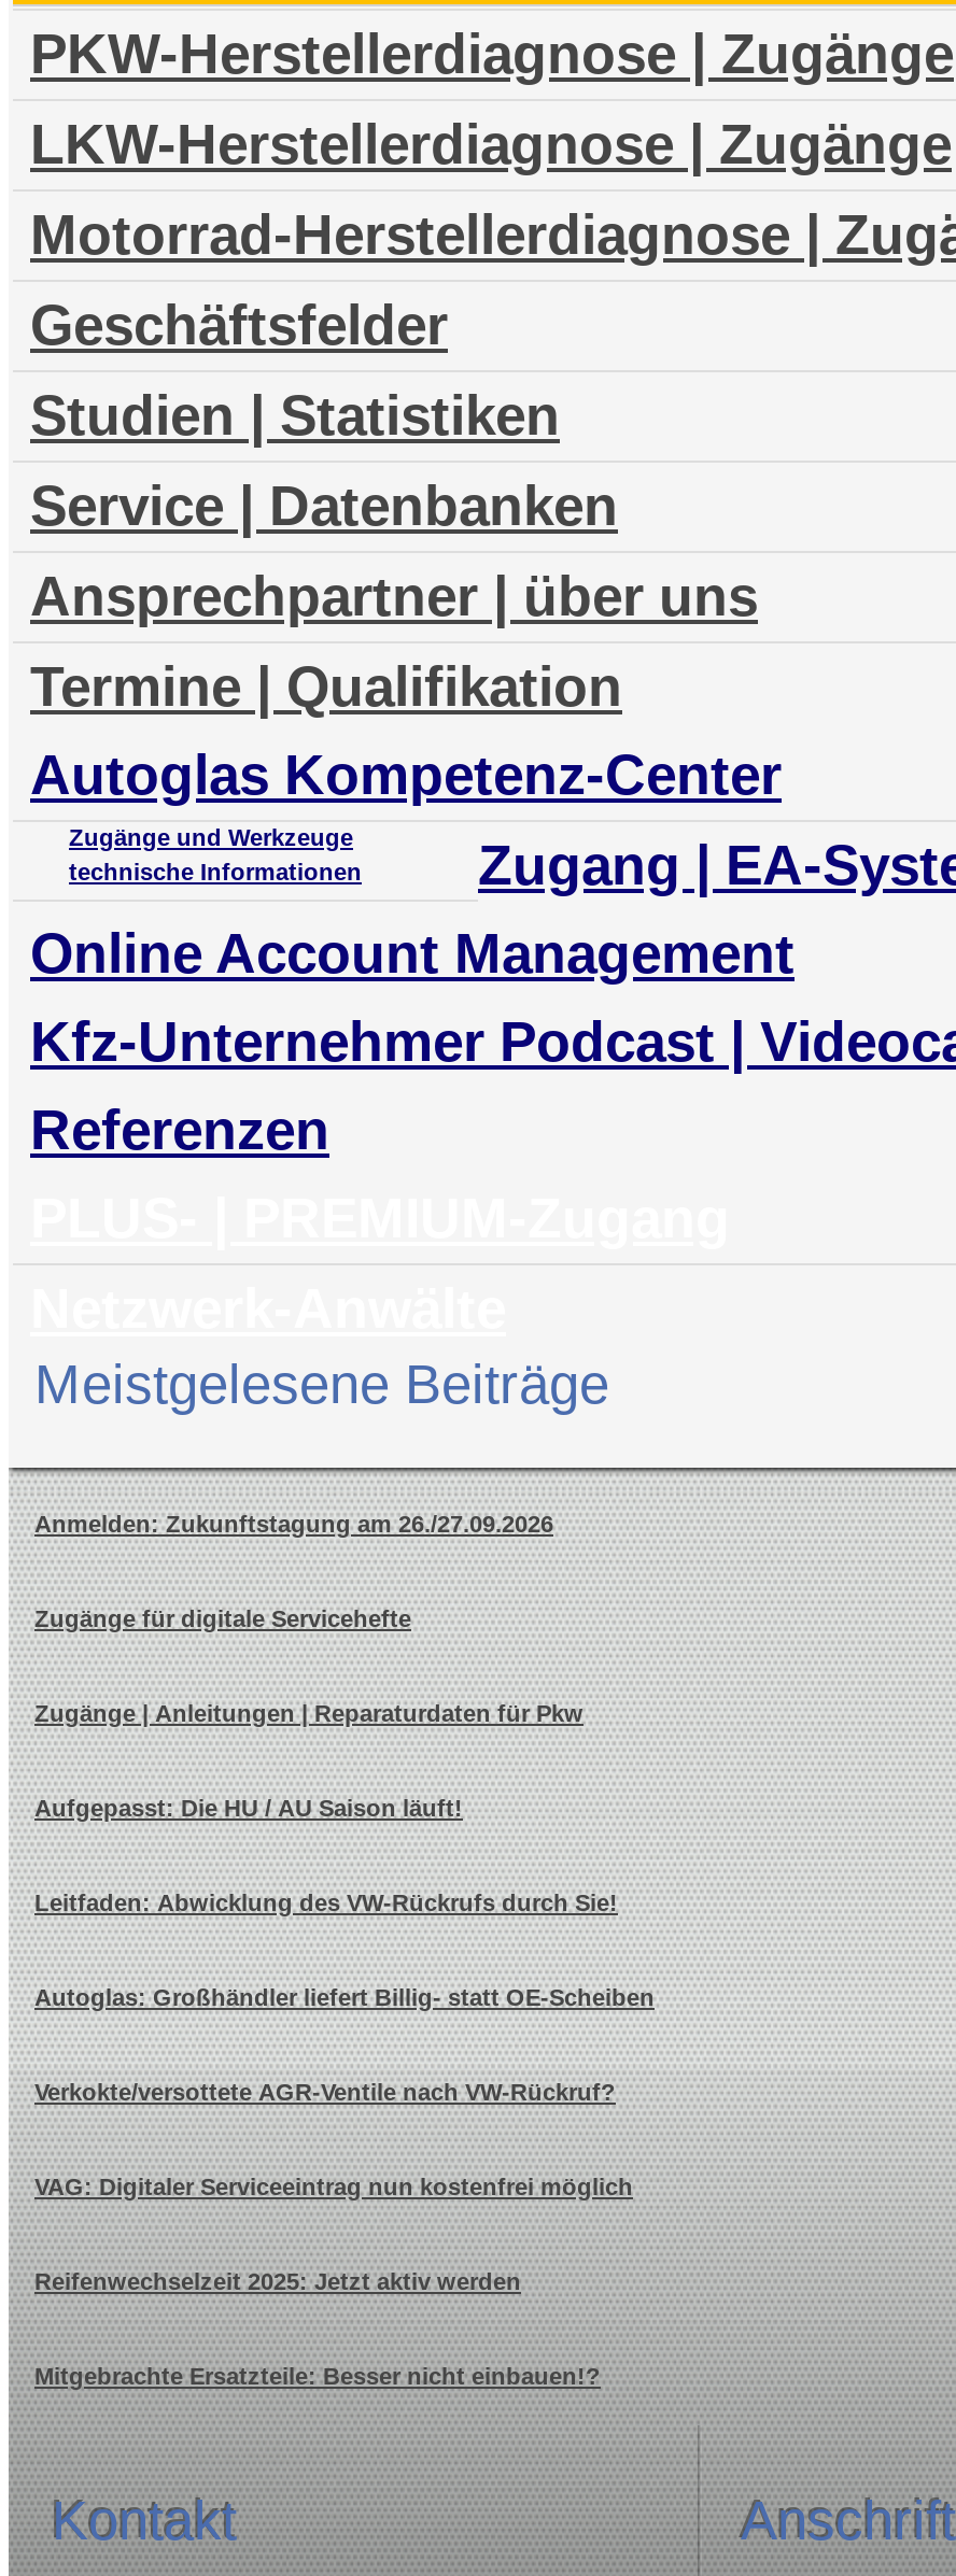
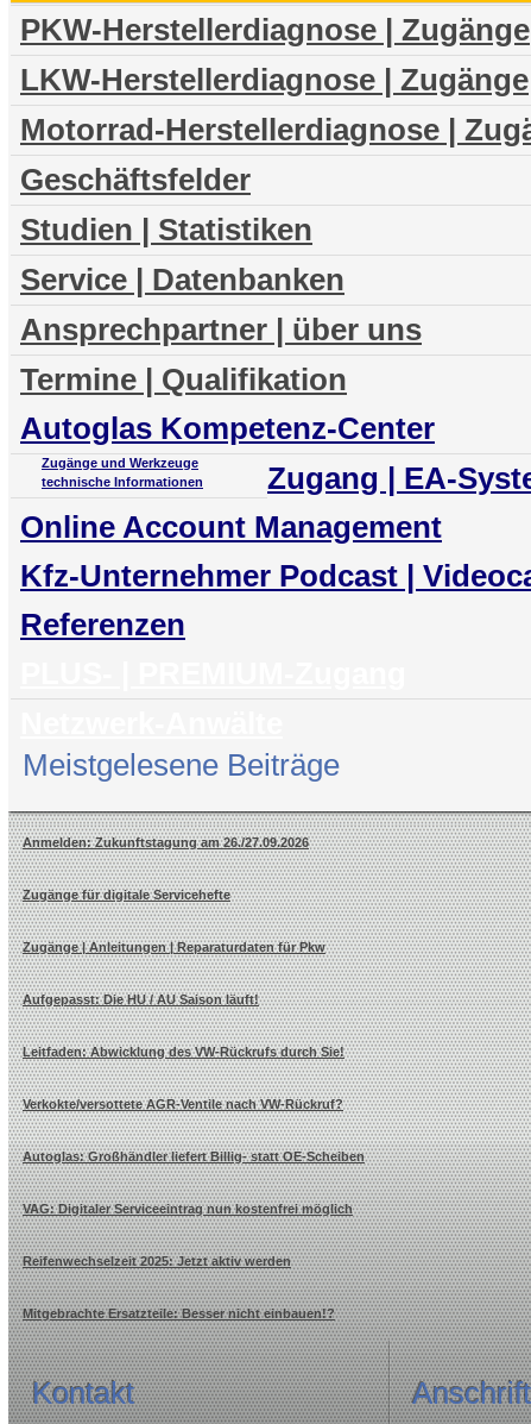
moved [34,1984,655,2010] -> [23,1149,365,1163]: Autoglas: Großhändler liefert Billig- statt OE-Scheiben
moved [34,2079,616,2105] -> [23,1097,343,1111]: Verkokte/versottete AGR-Ventile nach VW-Rückruf?

